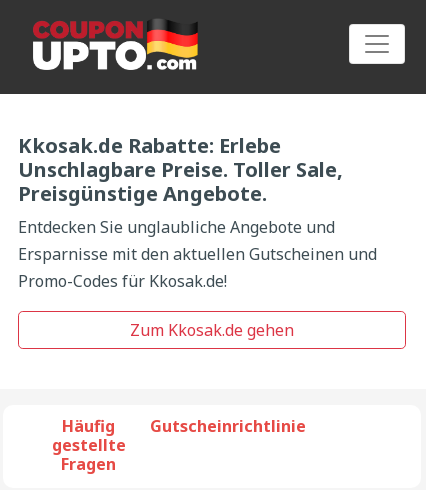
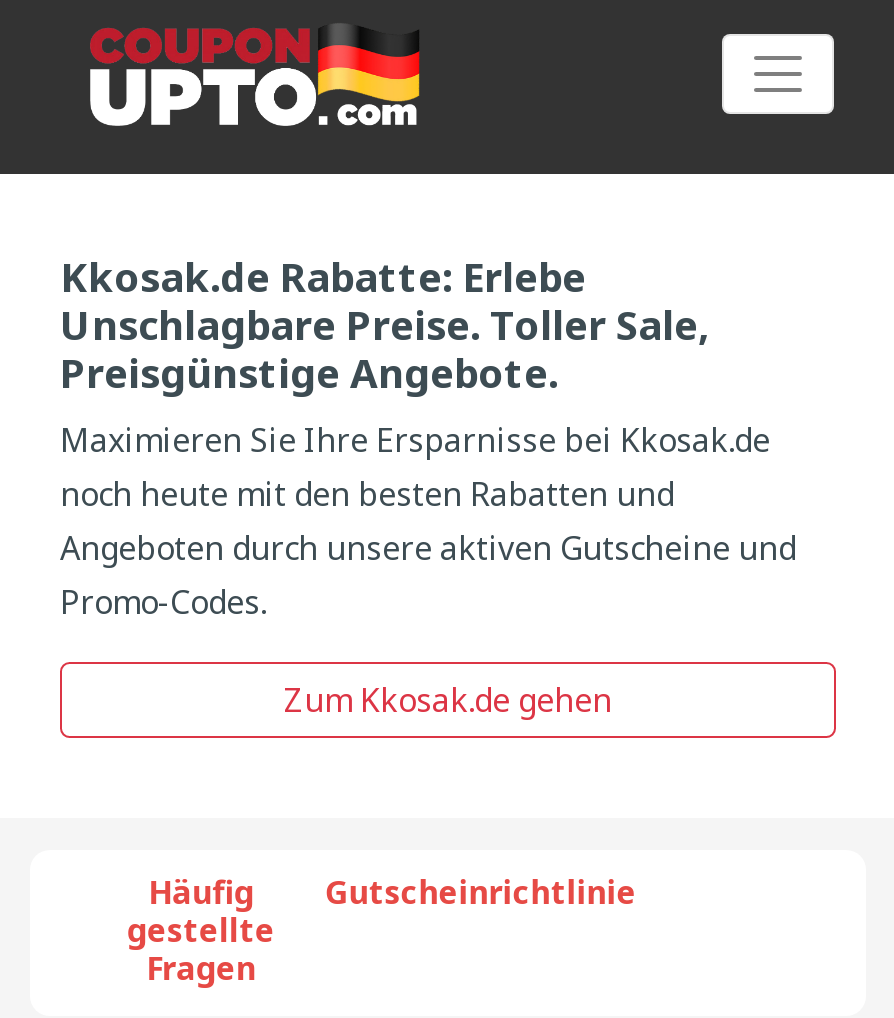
[18,216,377,292] Entdecken Sie unglaubliche Angebote und | Ersparnisse mit den aktuellen Gutscheinen und | Promo-Codes für Kkosak.de! -> [60,419,796,625] Maximieren Sie Ihre Ersparnisse bei Kkosak.de | noch heute mit den besten Rabatten und | Angeboten durch unsere aktiven Gutscheine und | Promo-Codes.

